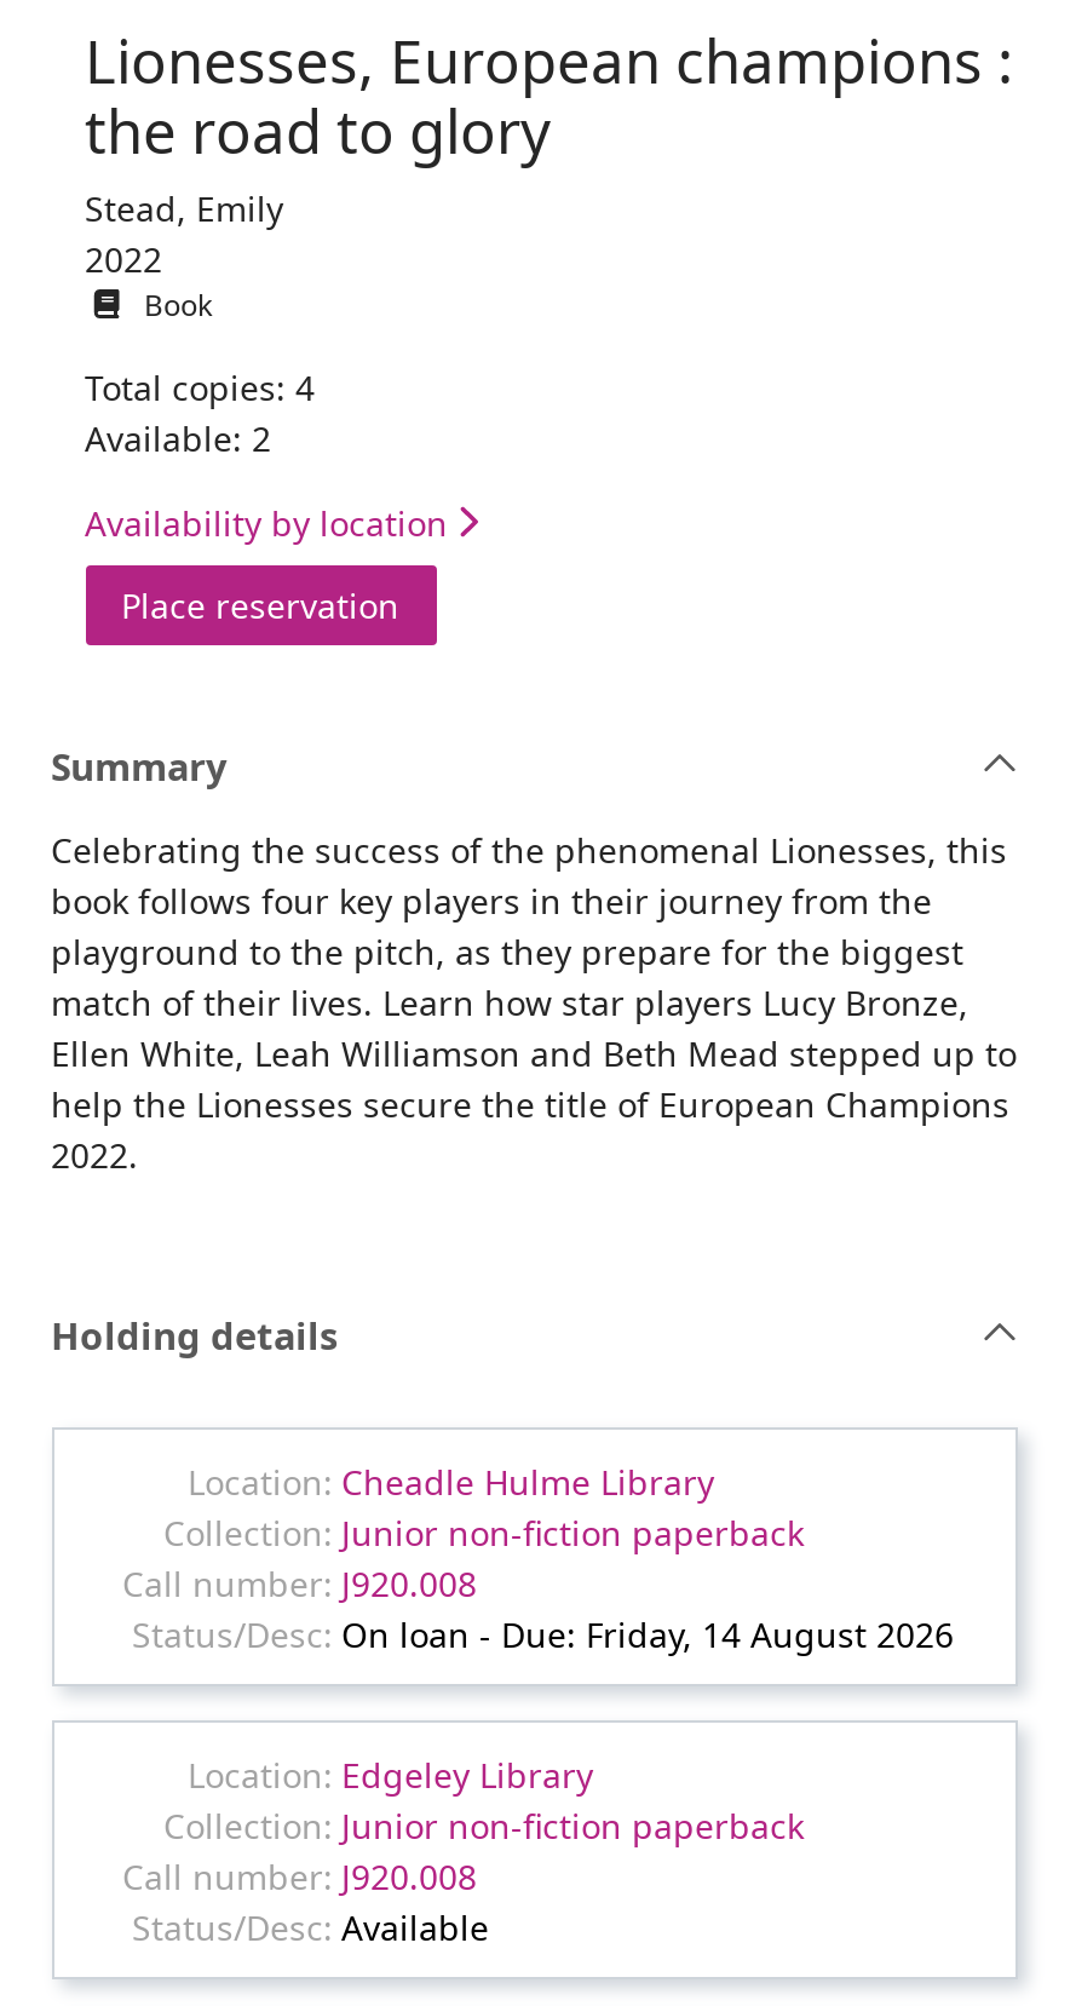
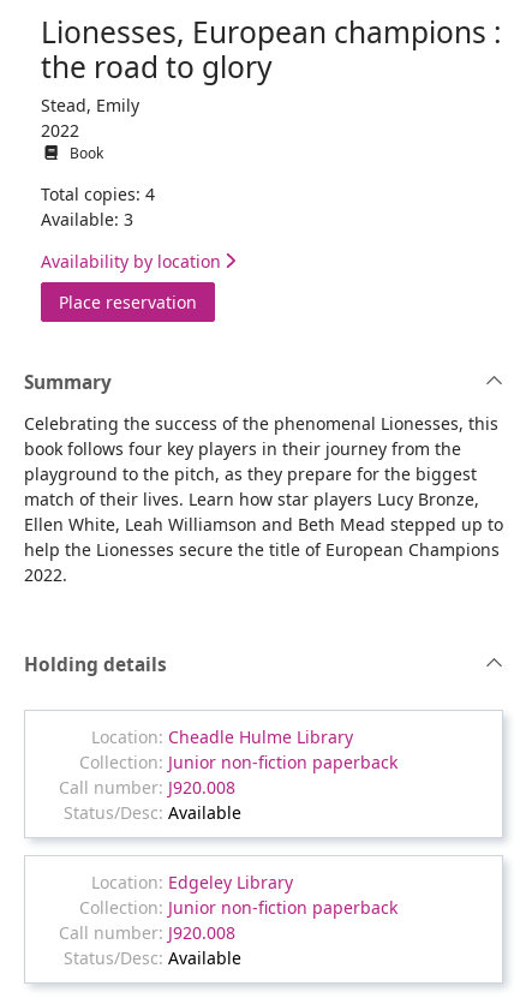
[85,414,271,460] Available: 2 -> [40,207,133,230] Available: 3
[341,1610,954,1656] On loan - Due: Friday, 14 August 2026 -> [168,800,241,823] Available

